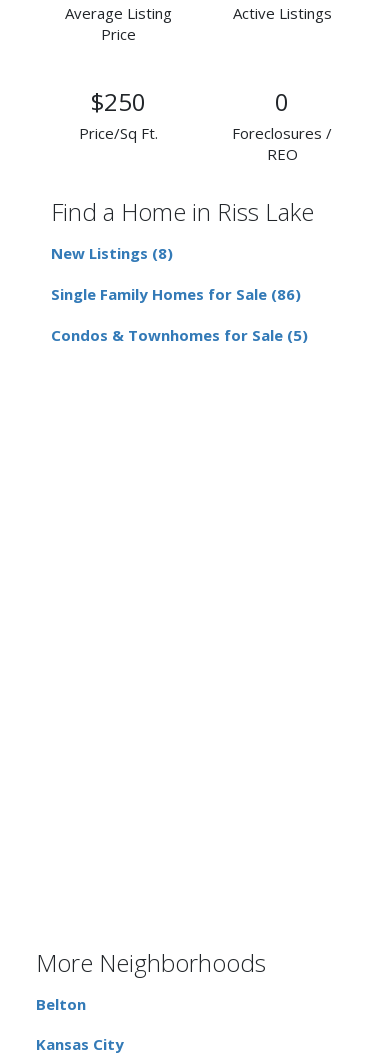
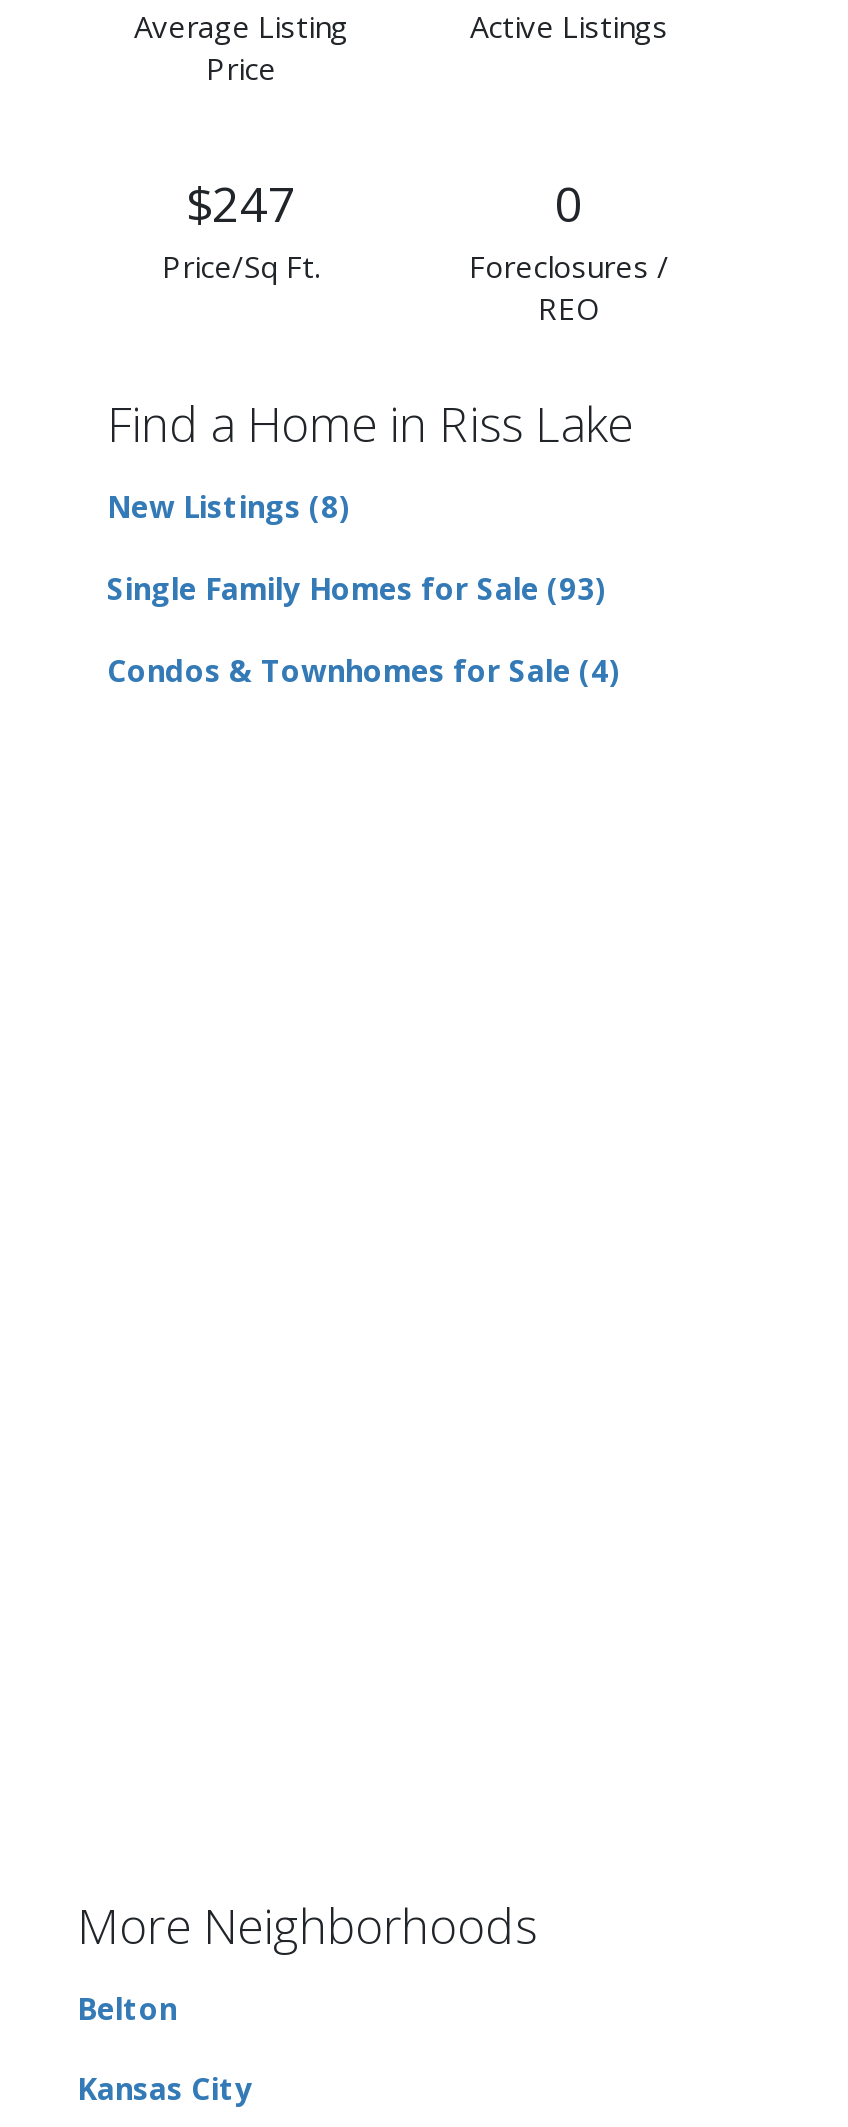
[90,85,145,118] $250 -> [186,170,296,236] $247
[51,284,301,304] Single Family Homes for Sale (86) -> [107,568,607,608] Single Family Homes for Sale (93)
[51,325,308,345] Condos & Townhomes for Sale (5) -> [107,650,621,690] Condos & Townhomes for Sale (4)

